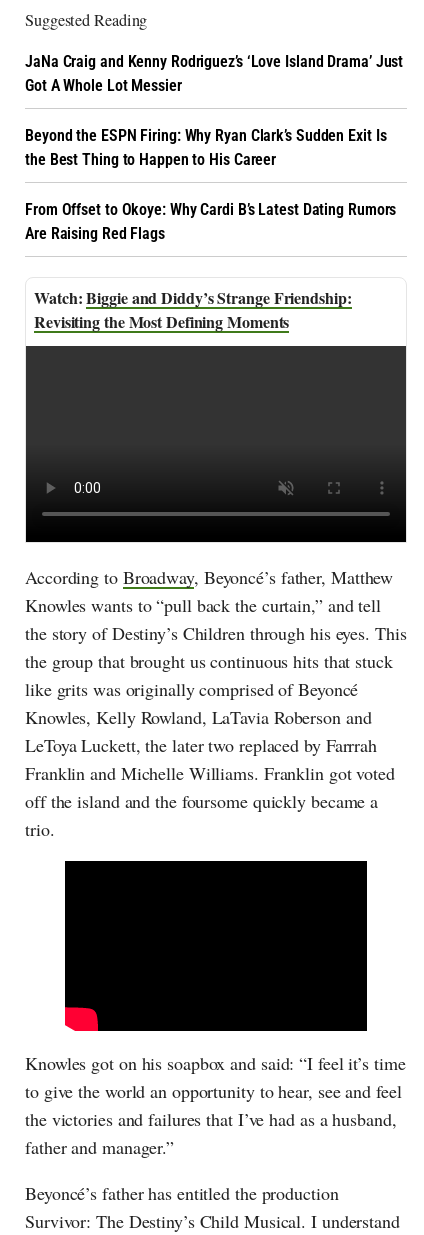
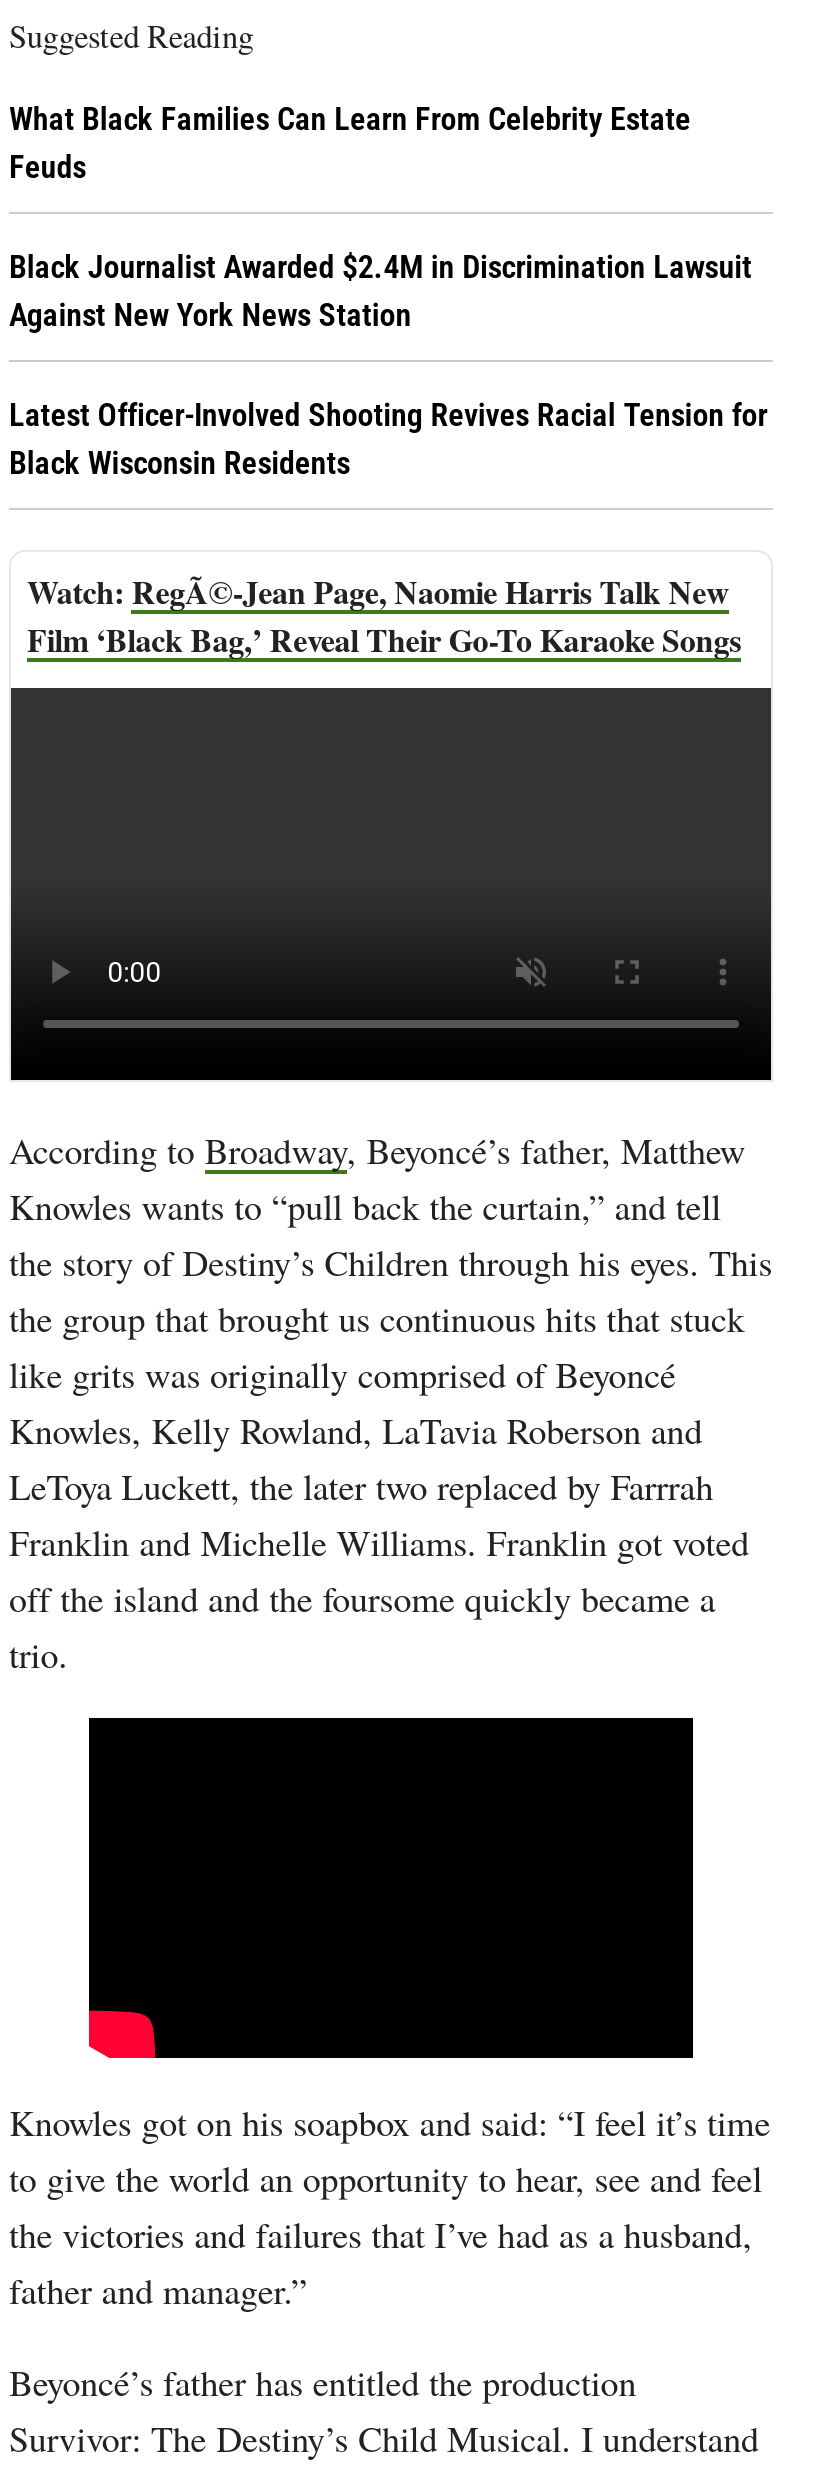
[25,52,403,95] JaNa Craig and Kenny Rodriguez’s ‘Love Island Drama’ Just | Got A Whole Lot Messier -> [9,100,691,186] What Black Families Can Learn From Celebrity Estate | Feuds
[25,126,386,169] Beyond the ESPN Firing: Why Ryan Clark’s Sudden Exit Is | the Best Thing to Happen to His Career -> [9,248,752,334] Black Journalist Awarded $2.4M in Discrimination Lawsuit | Against New York News Station
[25,200,396,243] From Offset to Okoye: Why Cardi B’s Latest Dating Rumors | Are Raising Red Flags -> [9,396,767,482] Latest Officer-Involved Shooting Revives Racial Tension for | Black Wisconsin Residents
[34,286,351,333] Biggie and Diddy’s Strange Friendship: | Revisiting the Most Defining Moments -> [27,568,741,662] RegÃ©-Jean Page, Naomie Harris Talk New | Film ‘Black Bag,’ Reveal Their Go-To Karaoke Songs

